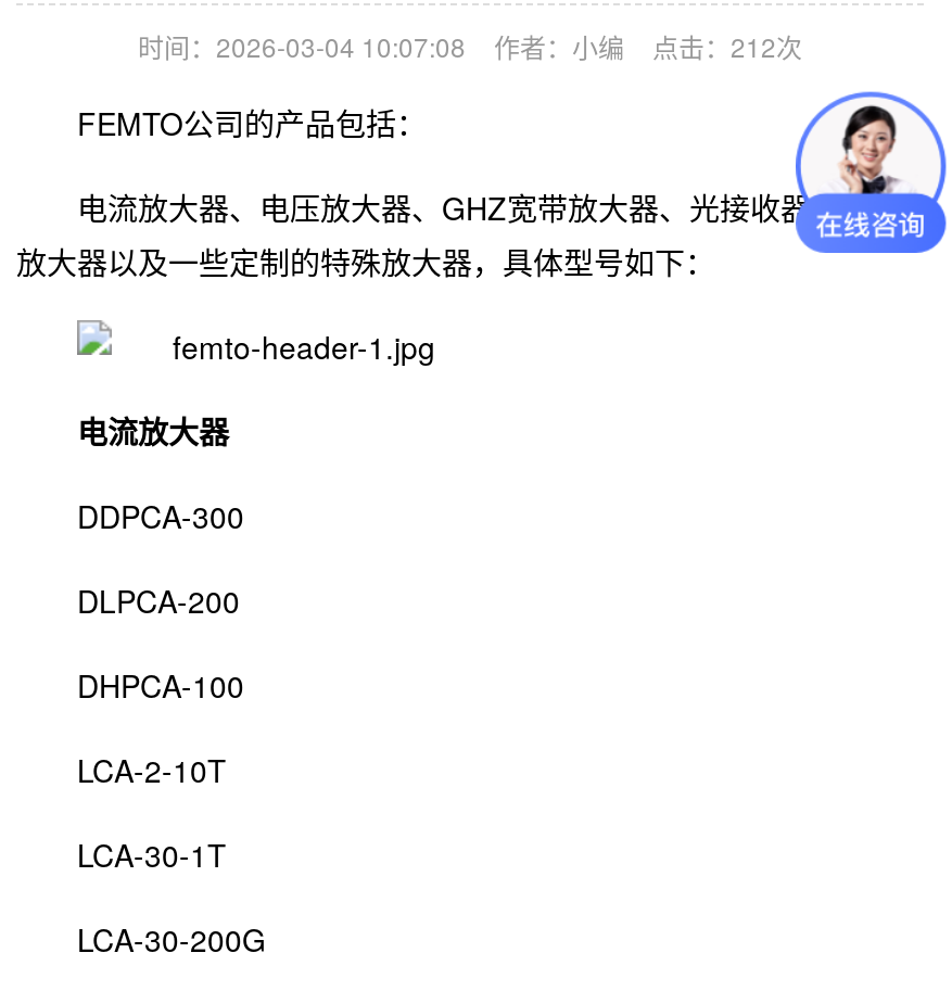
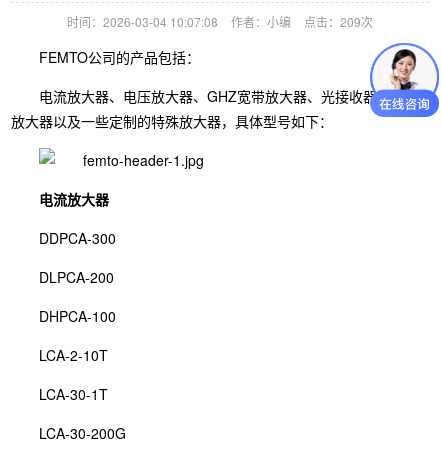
[138,27,802,64] 时间：2026-03-04 10:07:08 作者：小编 点击：212次 -> [67,13,373,30] 时间：2026-03-04 10:07:08 作者：小编 点击：209次

